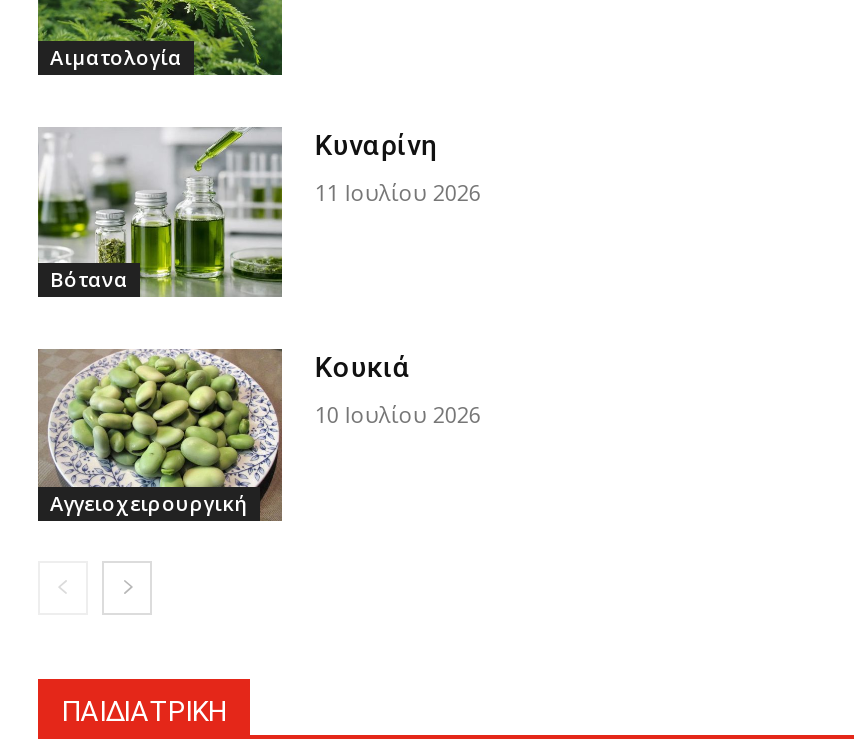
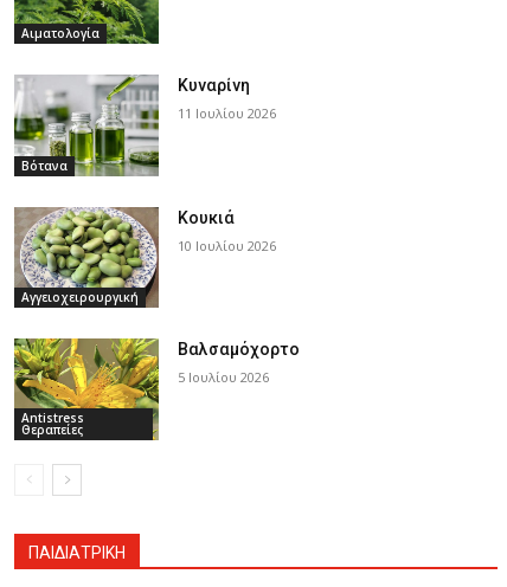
none -> [14,337,160,441] [image] | Antistress | Θεραπείες
none -> [178,340,300,386] Βαλσαμόχορτο | 5 Ιουλίου 2026

